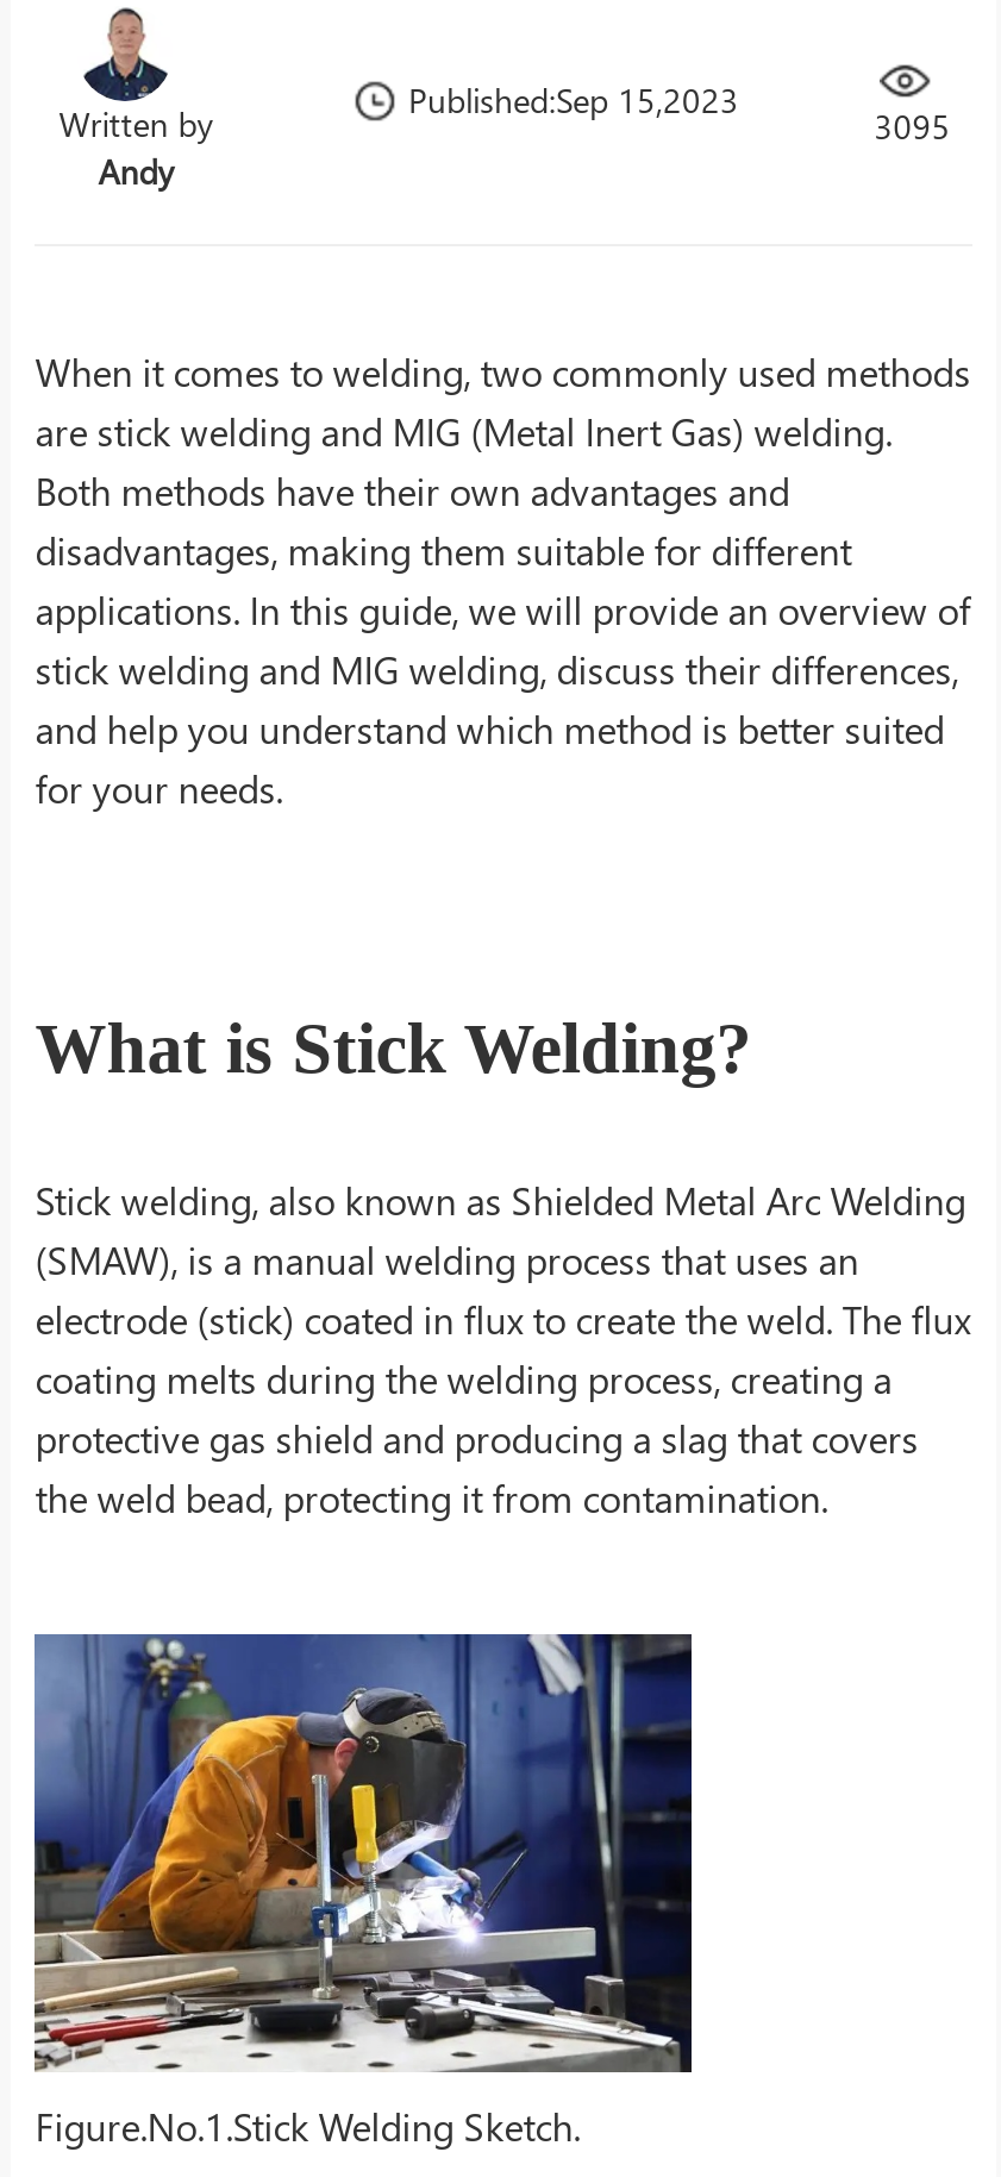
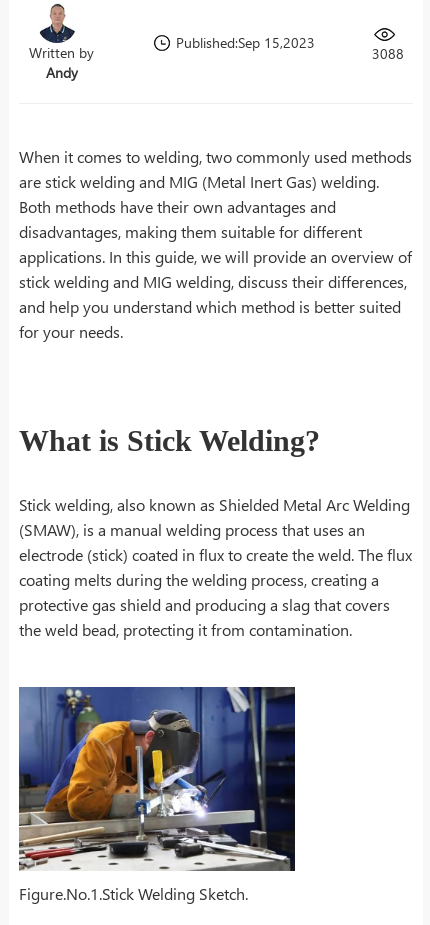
[874,102,951,148] 3095 -> [372,43,404,62] 3088

